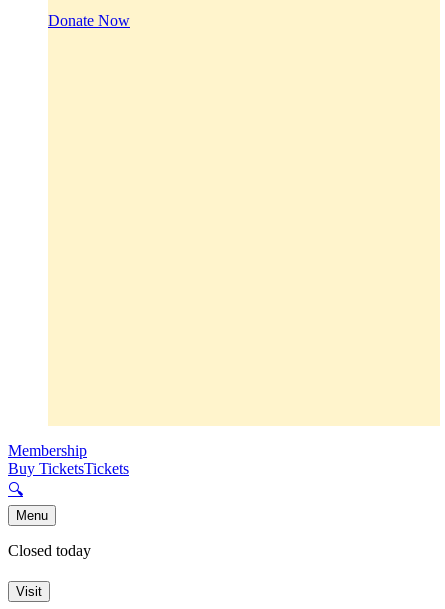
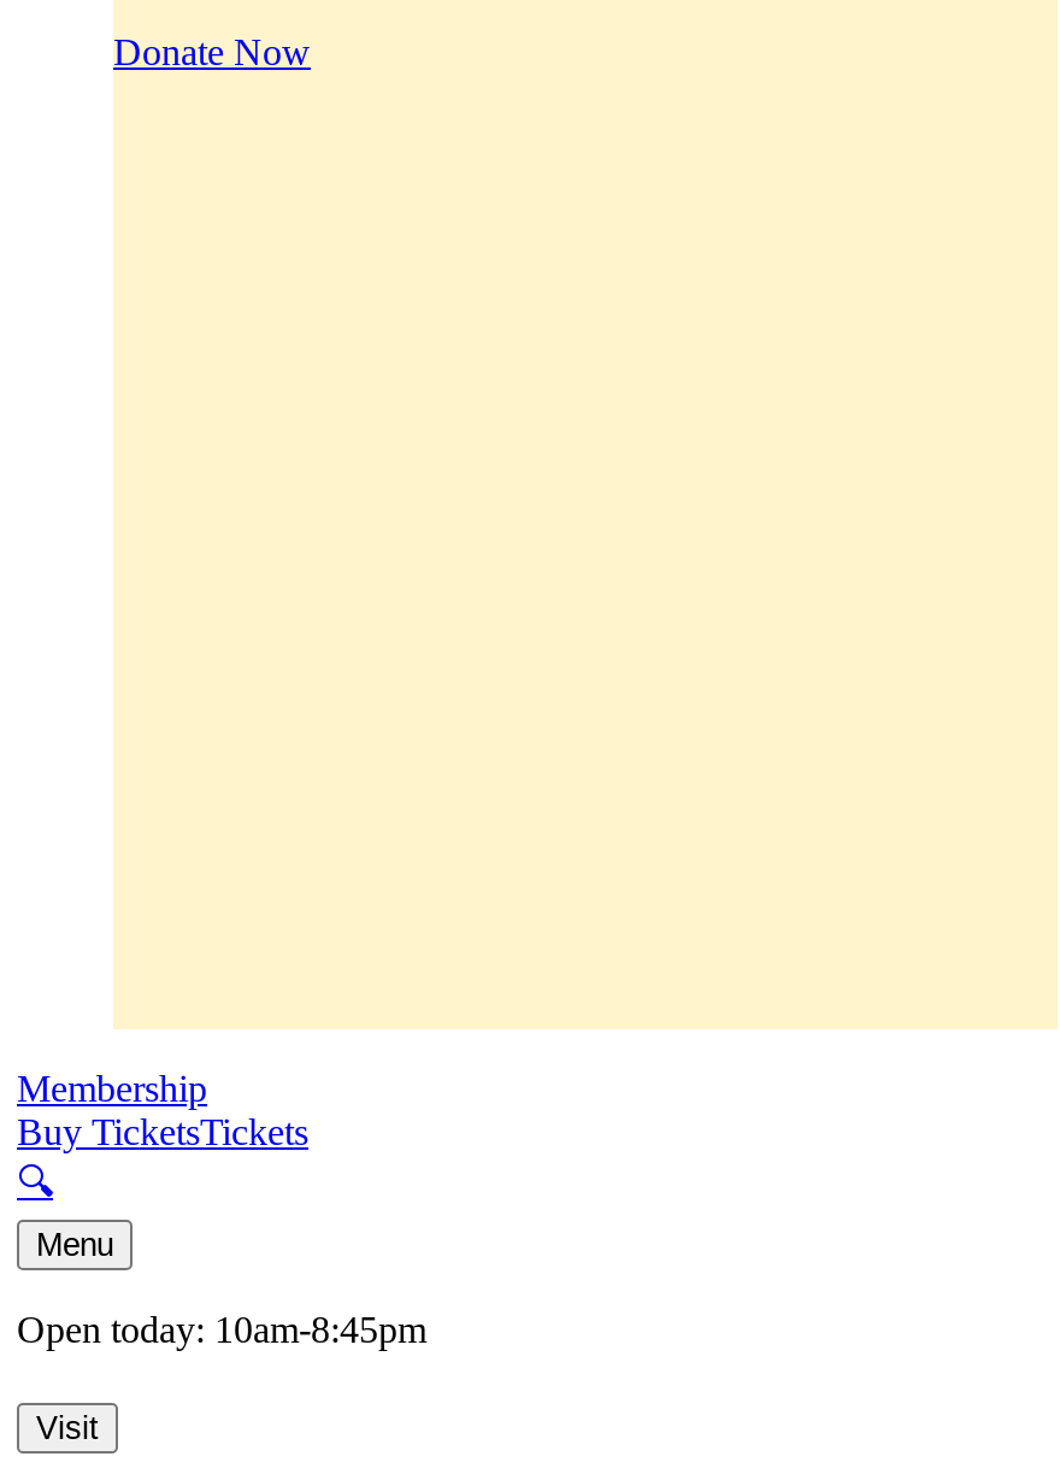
[8,542,91,559] Closed today -> [17,1310,426,1351] Open today: 10am-8:45pm

